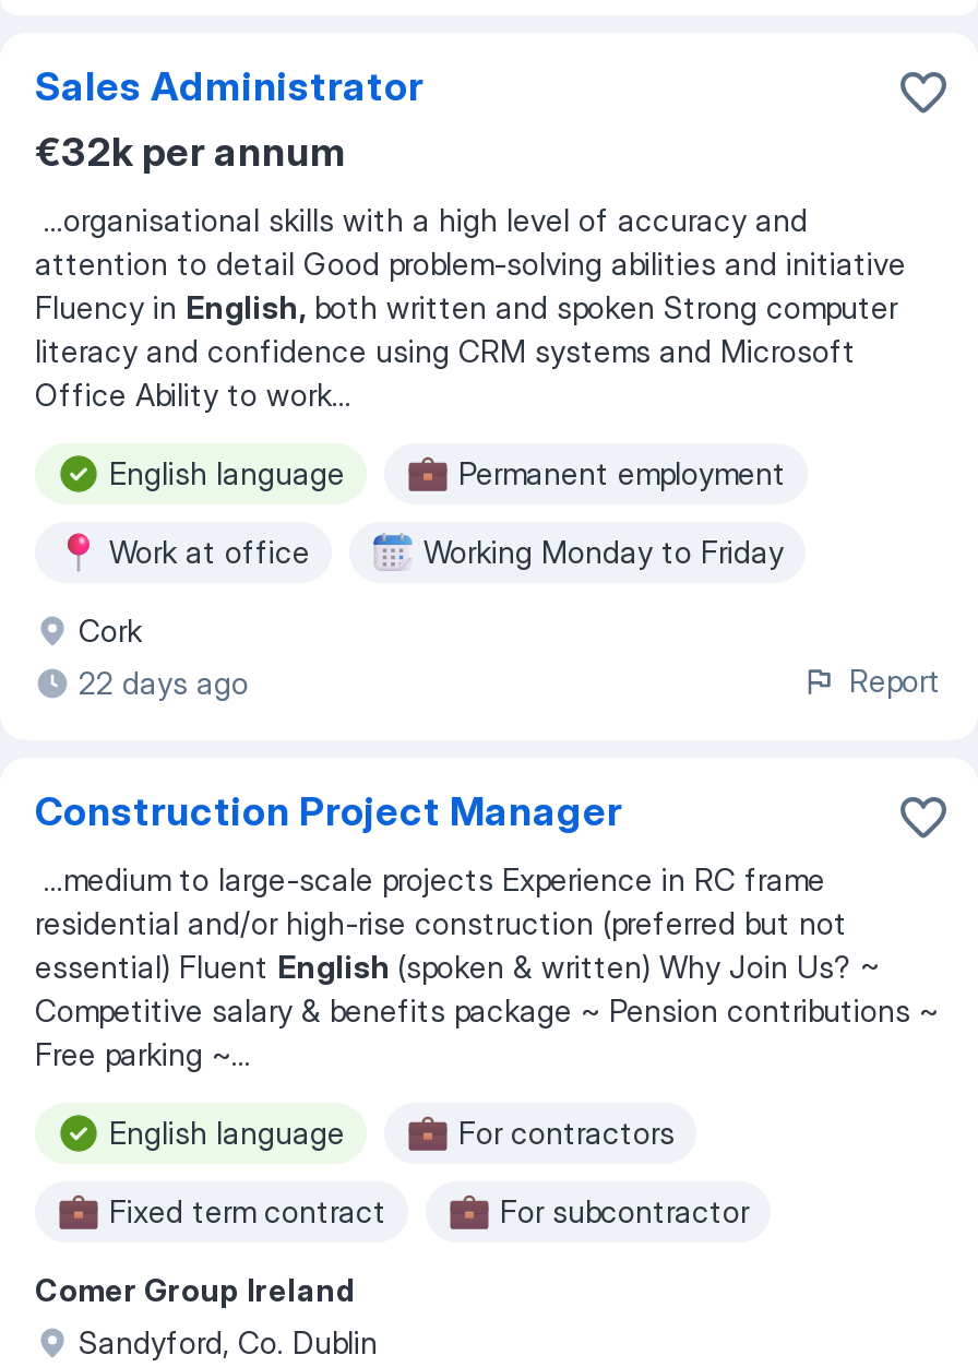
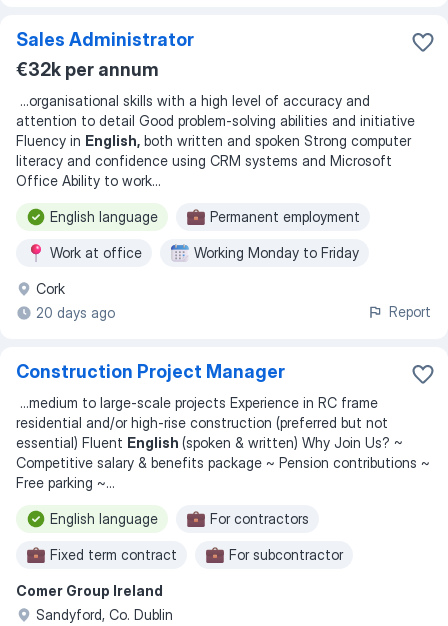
[79,664,249,701] 22 days ago -> [36,304,115,321] 20 days ago

